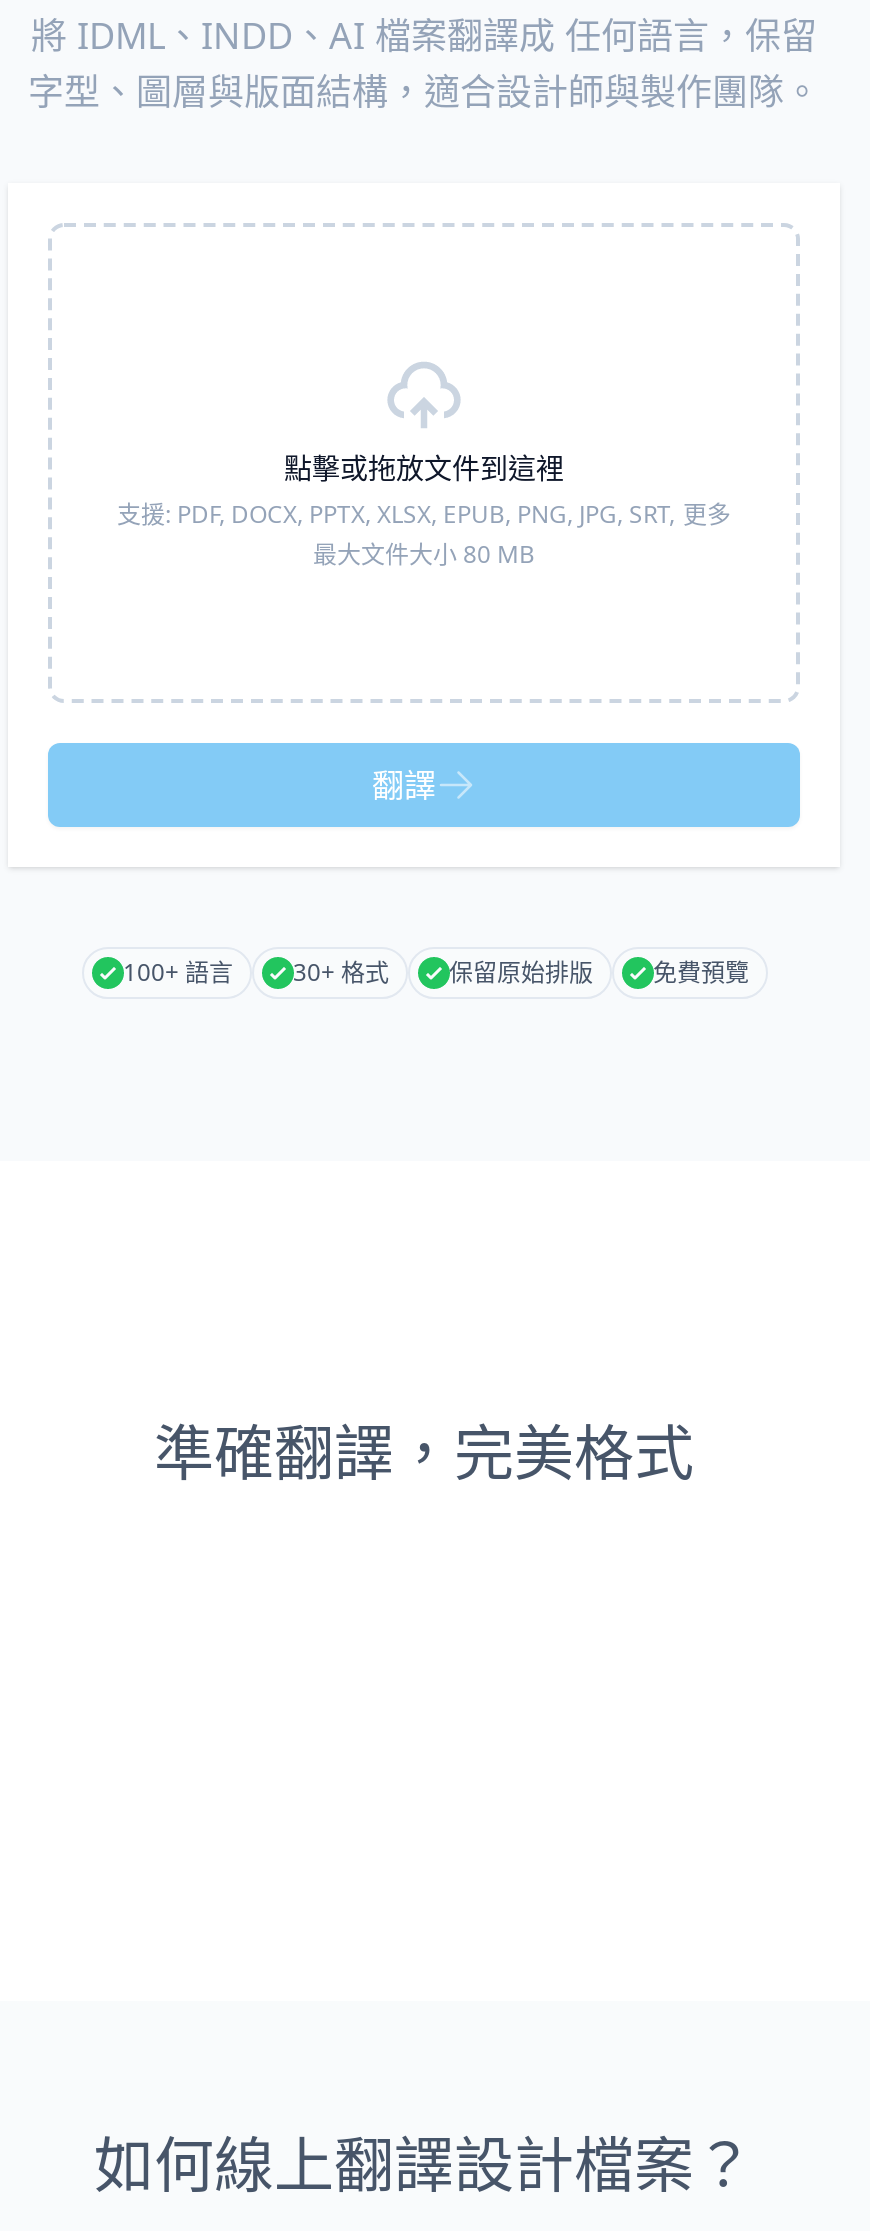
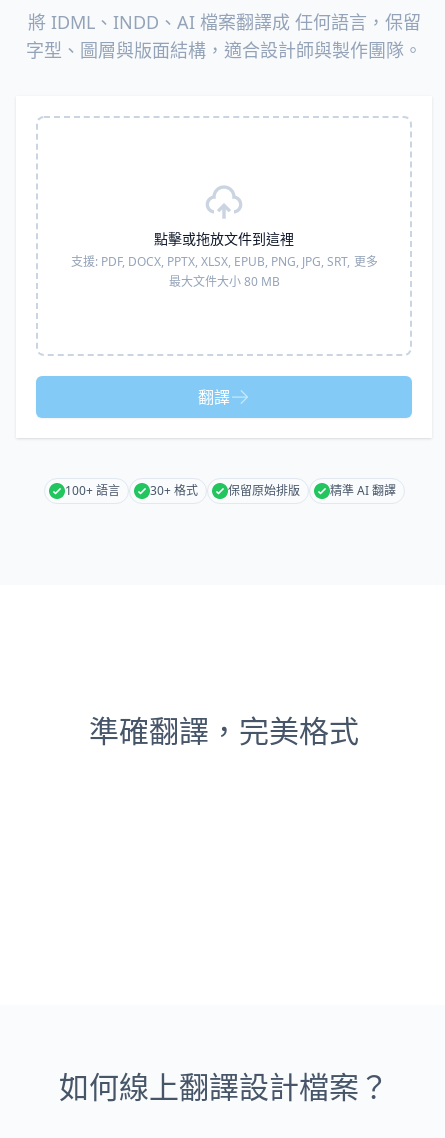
[653,955,749,989] 免費預覽 -> [329,482,395,499] 精準 AI 翻譯

